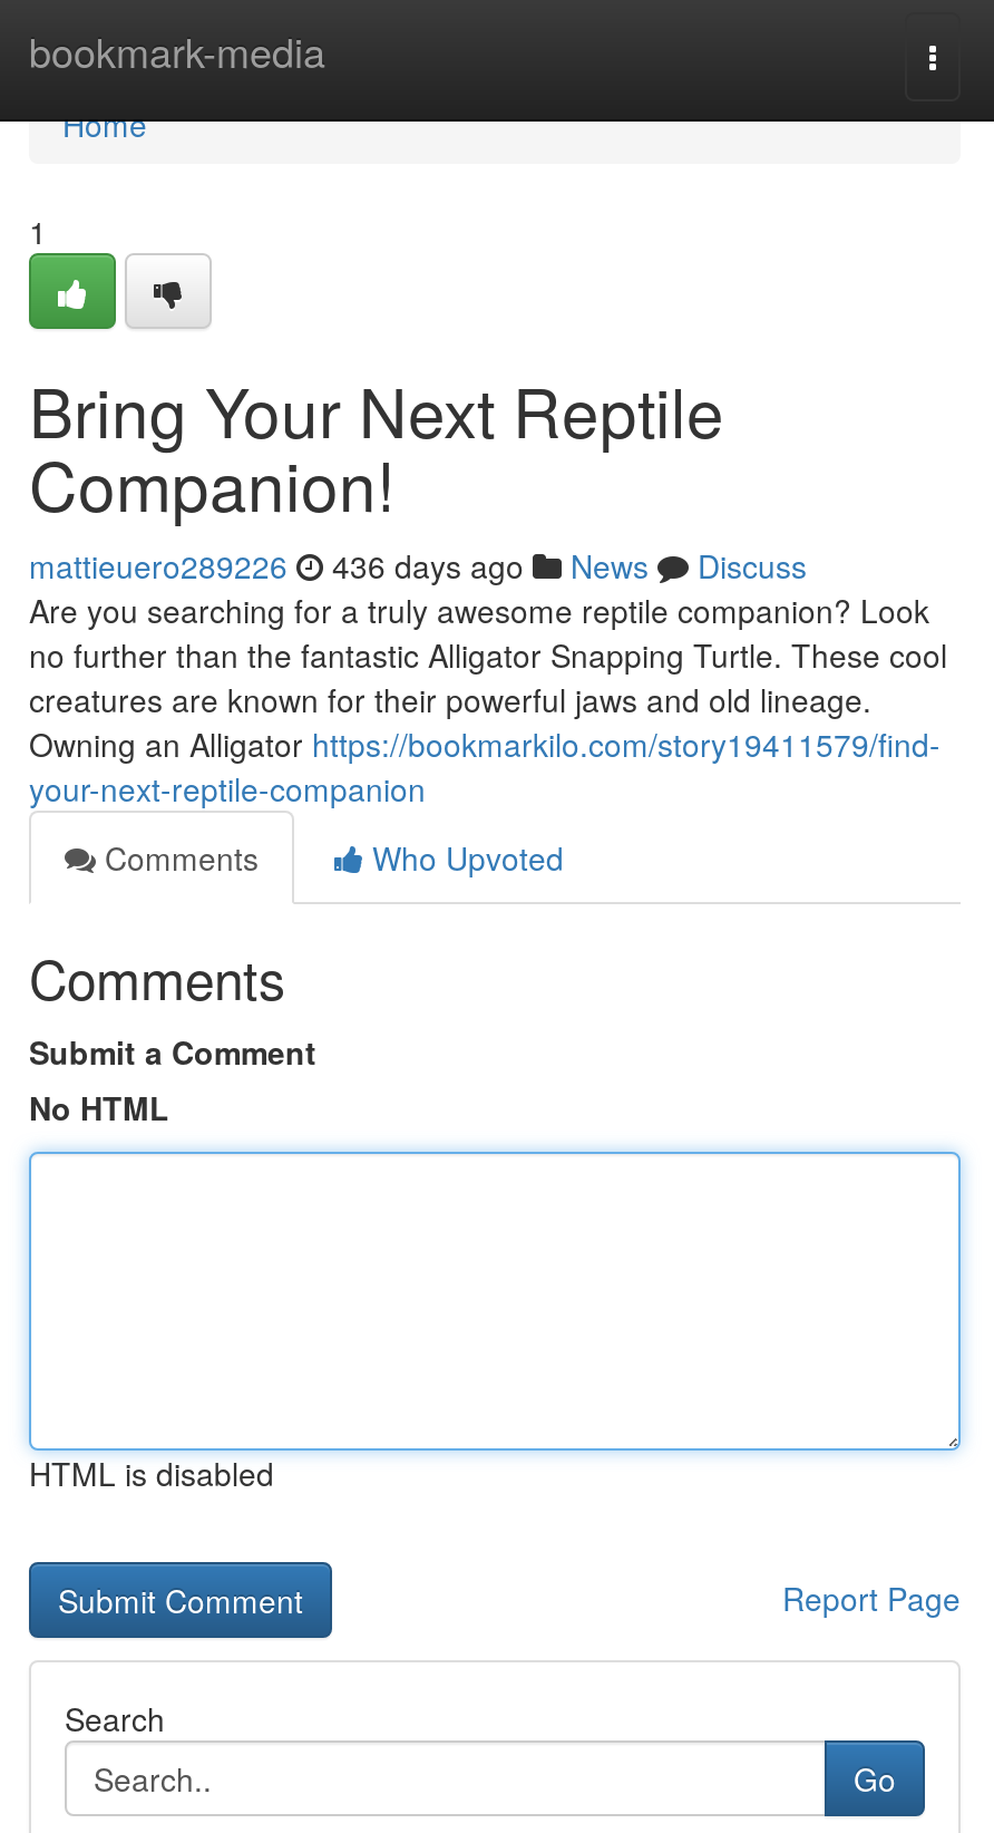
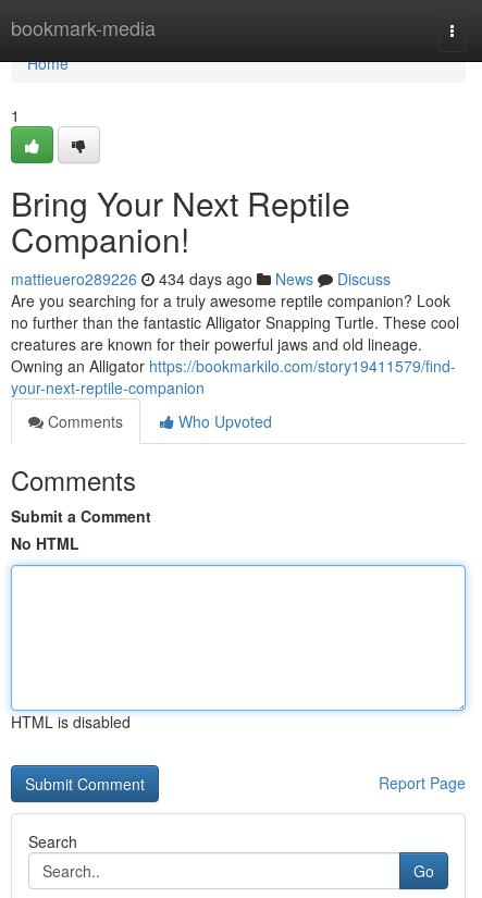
[29,543,807,588] mattieuero289226 436 days ago News Discuss -> [11,268,391,290] mattieuero289226 434 days ago News Discuss

